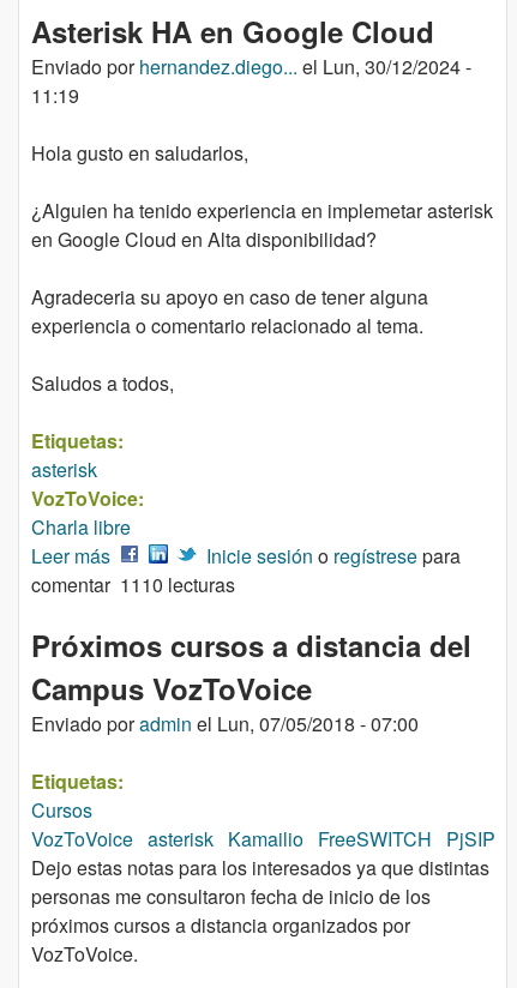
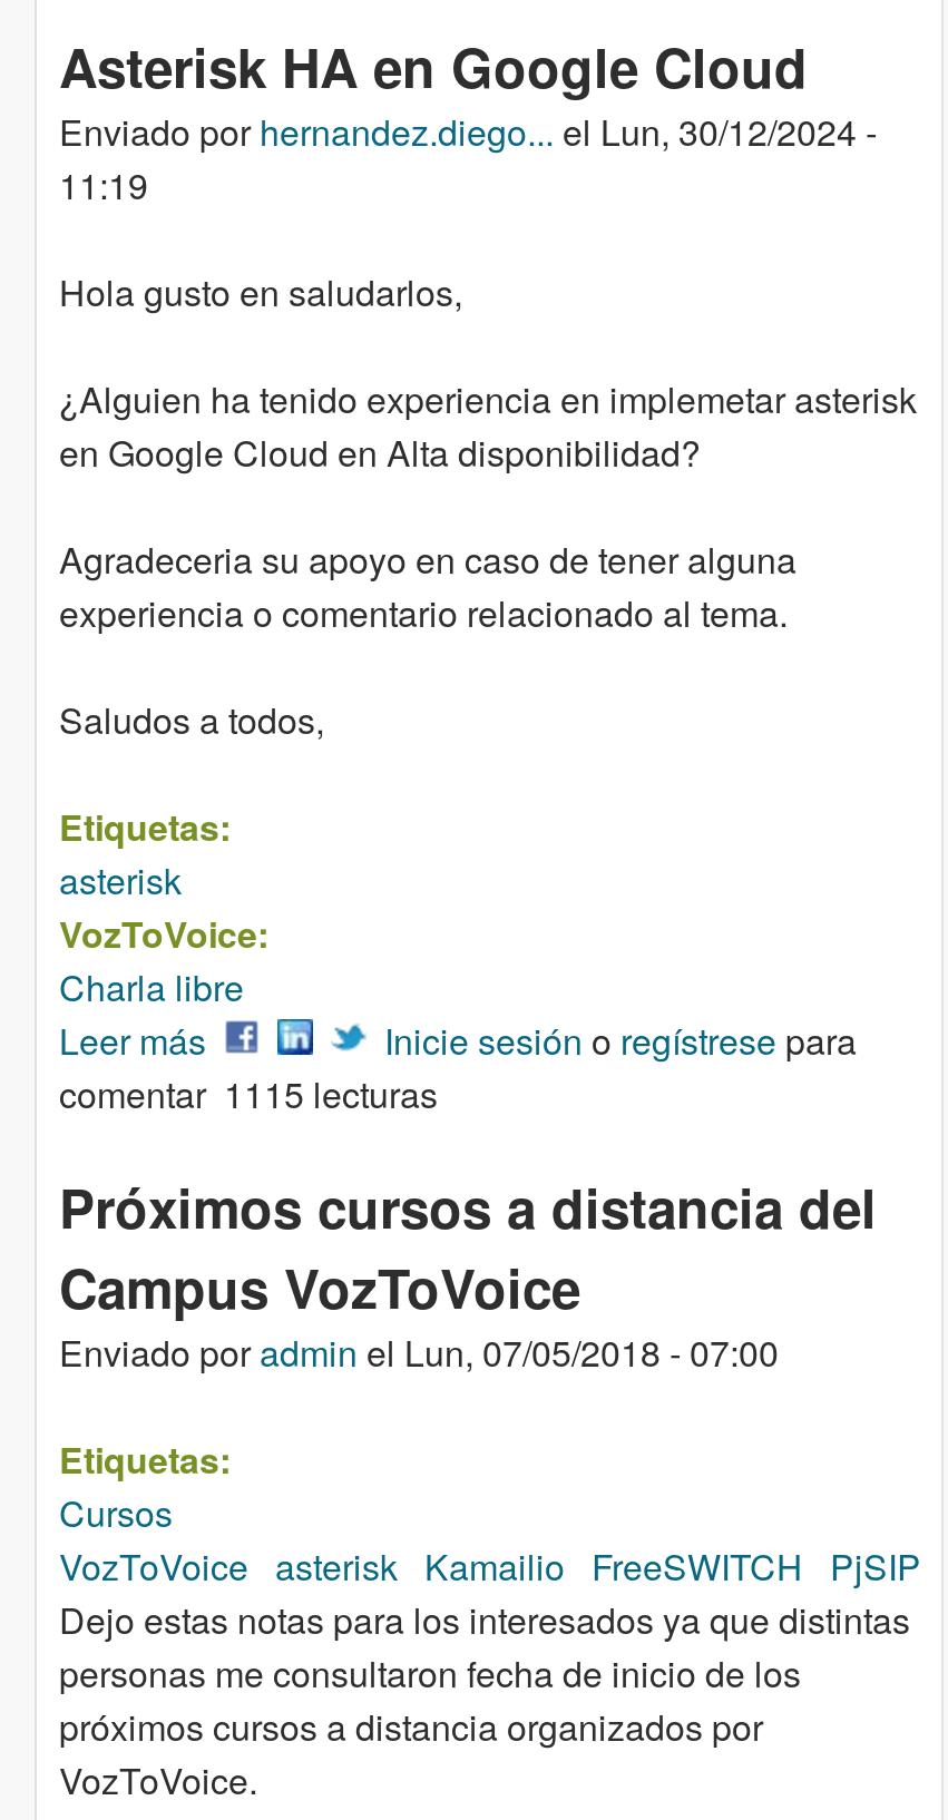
[31,571,235,598] comentar 1110 lecturas -> [59,1068,438,1119] comentar 1115 lecturas

